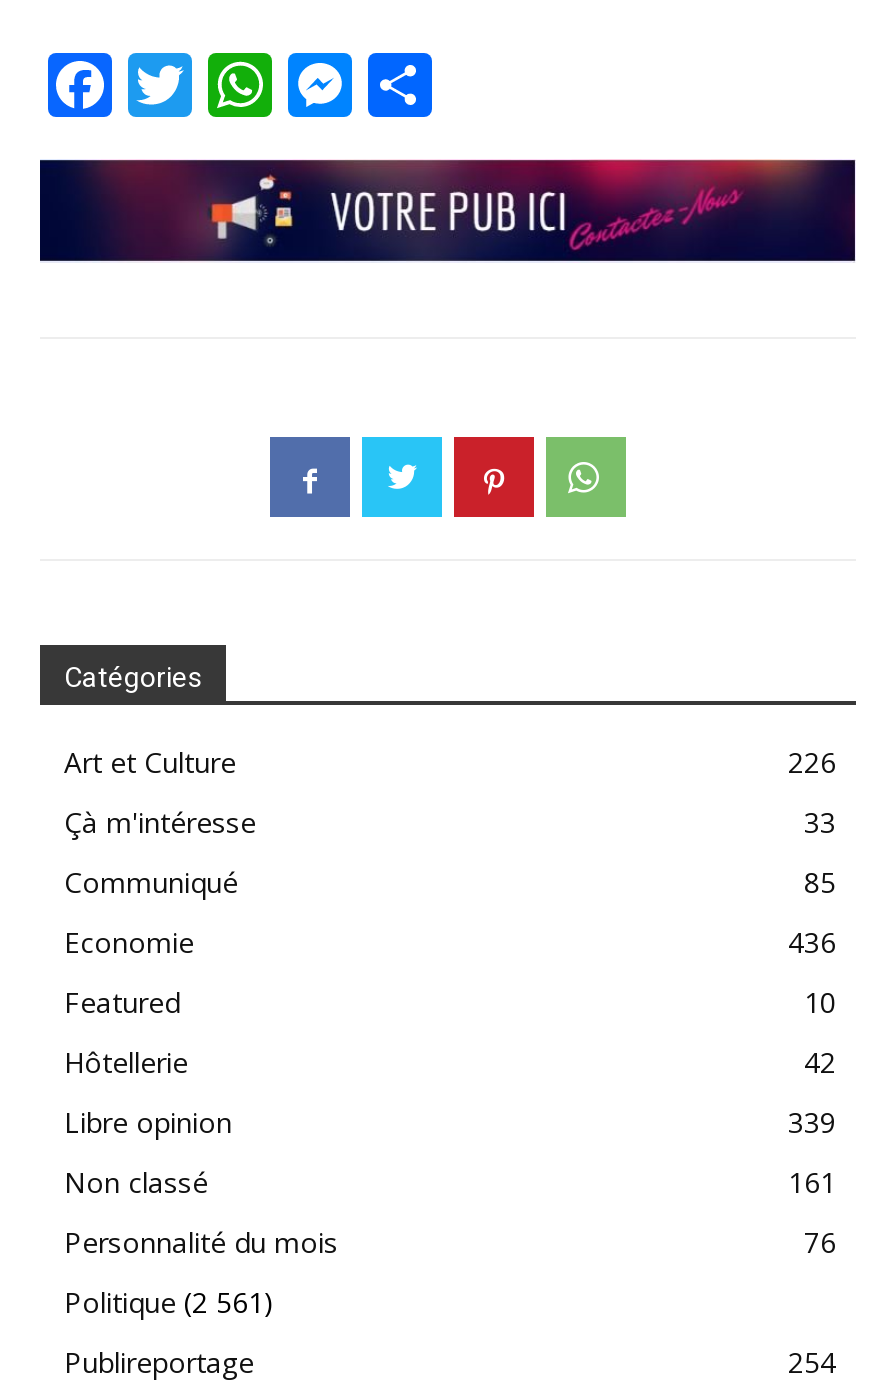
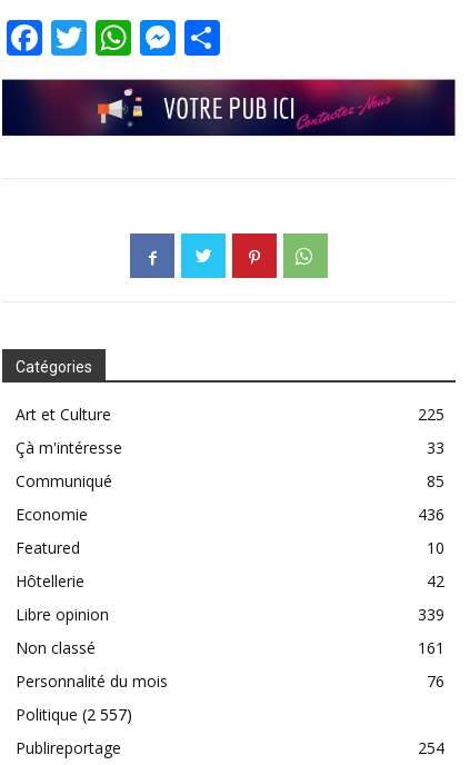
[788,744,836,782] 226 -> [418,404,444,425] 225
[64,1284,274,1322] Politique (2 561) -> [16,704,132,725] Politique (2 557)

